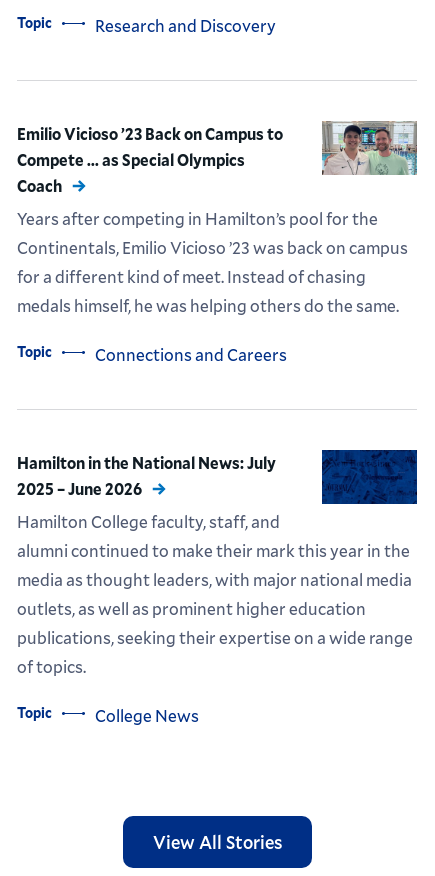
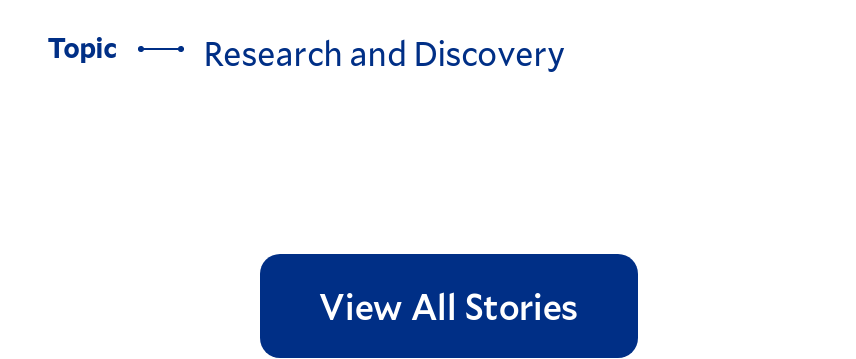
[17,120,418,366] [image] | Emilio Vicioso ’23 Back on Campus to | Compete ... as Special Olympics | Coach | Years after competing in Hamilton’s pool for the | Continentals, Emilio Vicioso ’23 was back on campus | for a different kind of meet. Instead of chasing | medals himself, he was helping others do the same. | Topic | Connections and Careers -> none
[17,449,418,727] [image] | Hamilton in the National News: July | 2025 – June 2026 | Hamilton College faculty, staff, and | alumni continued to make their mark this year in the | media as thought leaders, with major national media | outlets, as well as prominent higher education | publications, seeking their expertise on a wide range | of topics. | Topic | College News -> none

